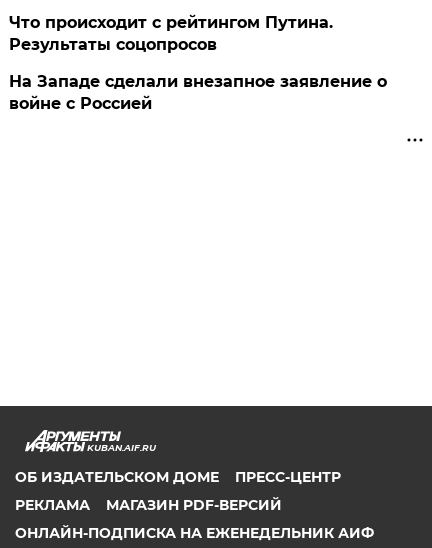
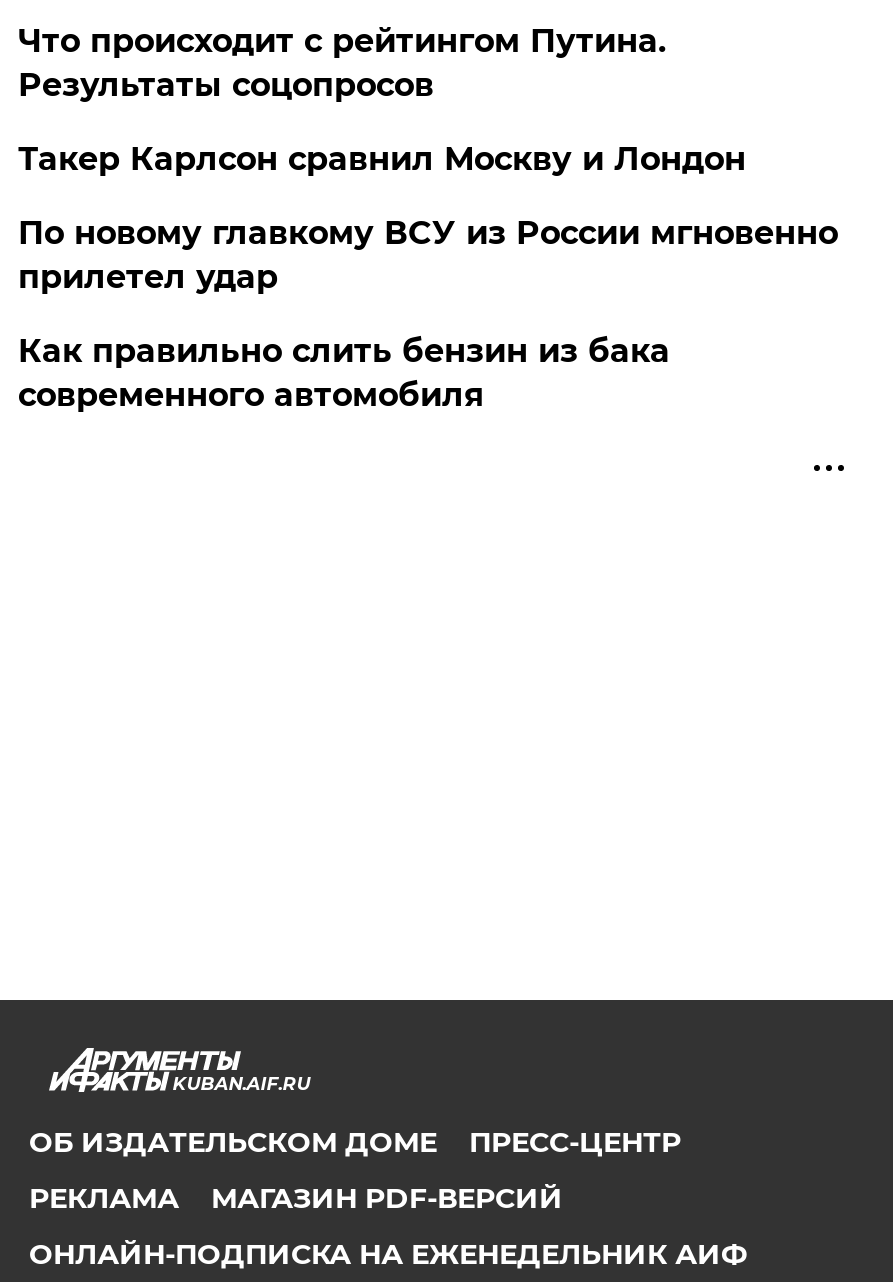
[9,72,387,113] На Западе сделали внезапное заявление о | войне с Россией -> [18,139,838,413] Такер Карлсон сравнил Москву и Лондон | По новому главкому ВСУ из России мгновенно | прилетел удар | Как правильно слить бензин из бака | современного автомобиля

